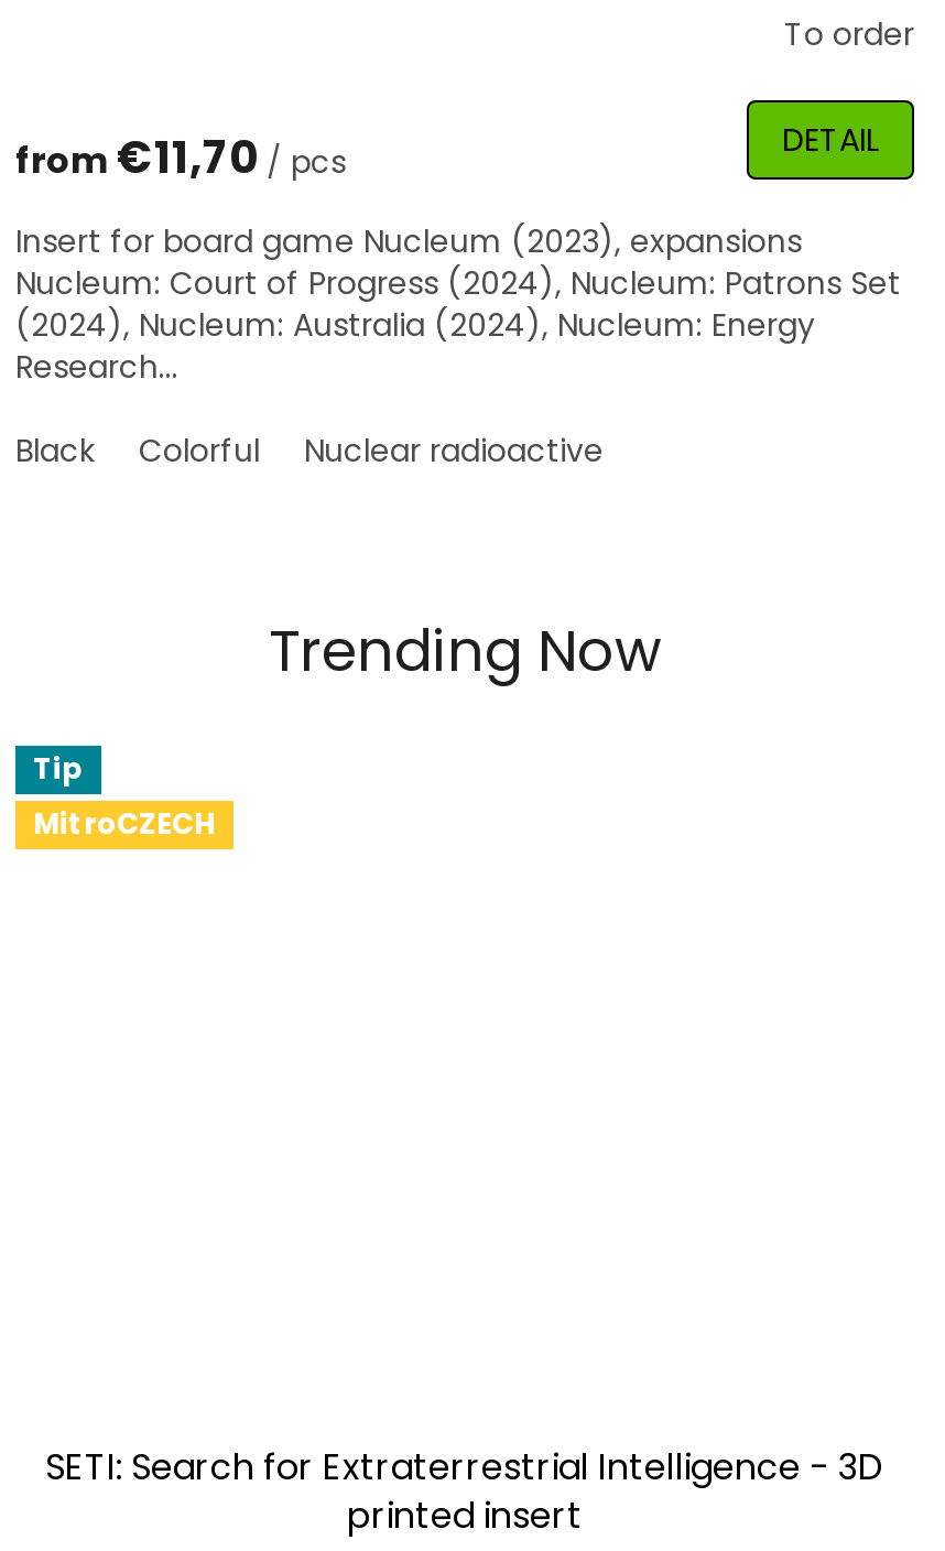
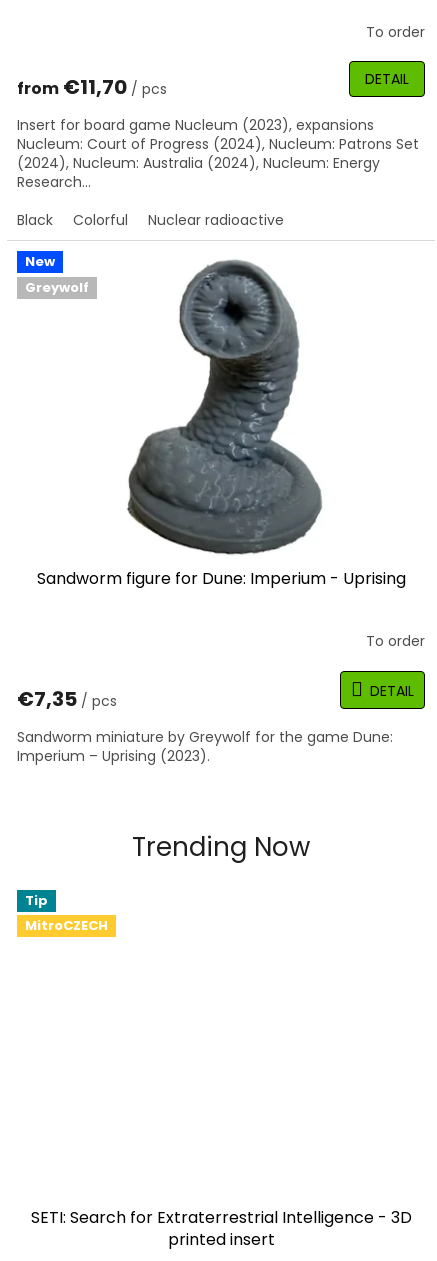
none -> [17,259,425,766] [image] | Sandworm figure for Dune: Imperium - Uprising | To order | €7,35 / pcs | DETAIL | Sandworm miniature by Greywolf for the game Dune: | Imperium – Uprising (2023).
none -> [25,252,89,297] New | Greywolf

